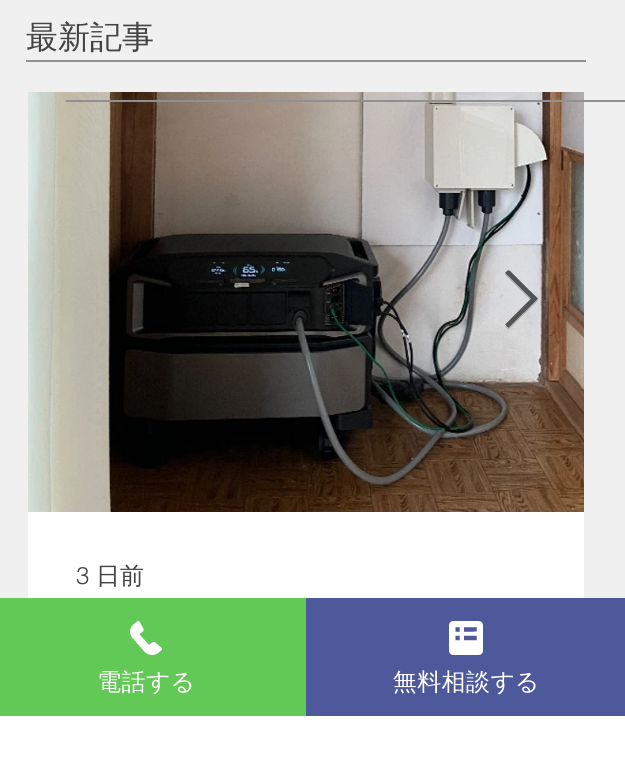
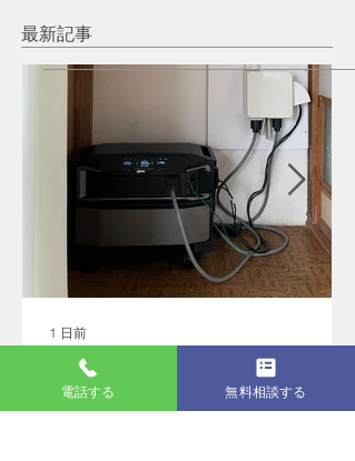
[76,560,144,590] 3 日前 -> [49,325,87,341] 1 日前

